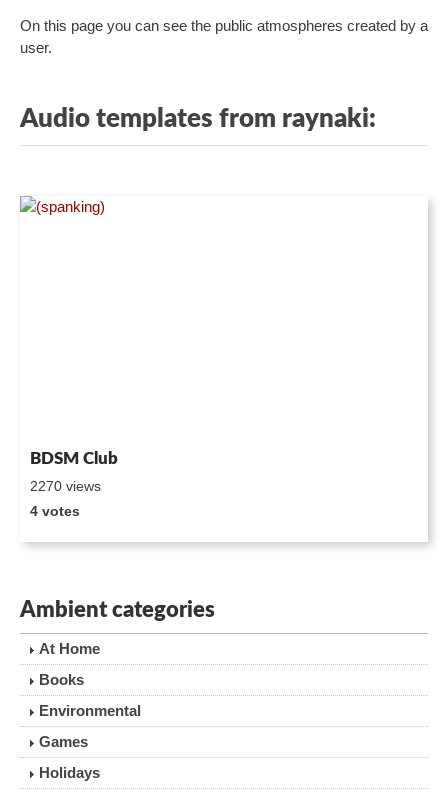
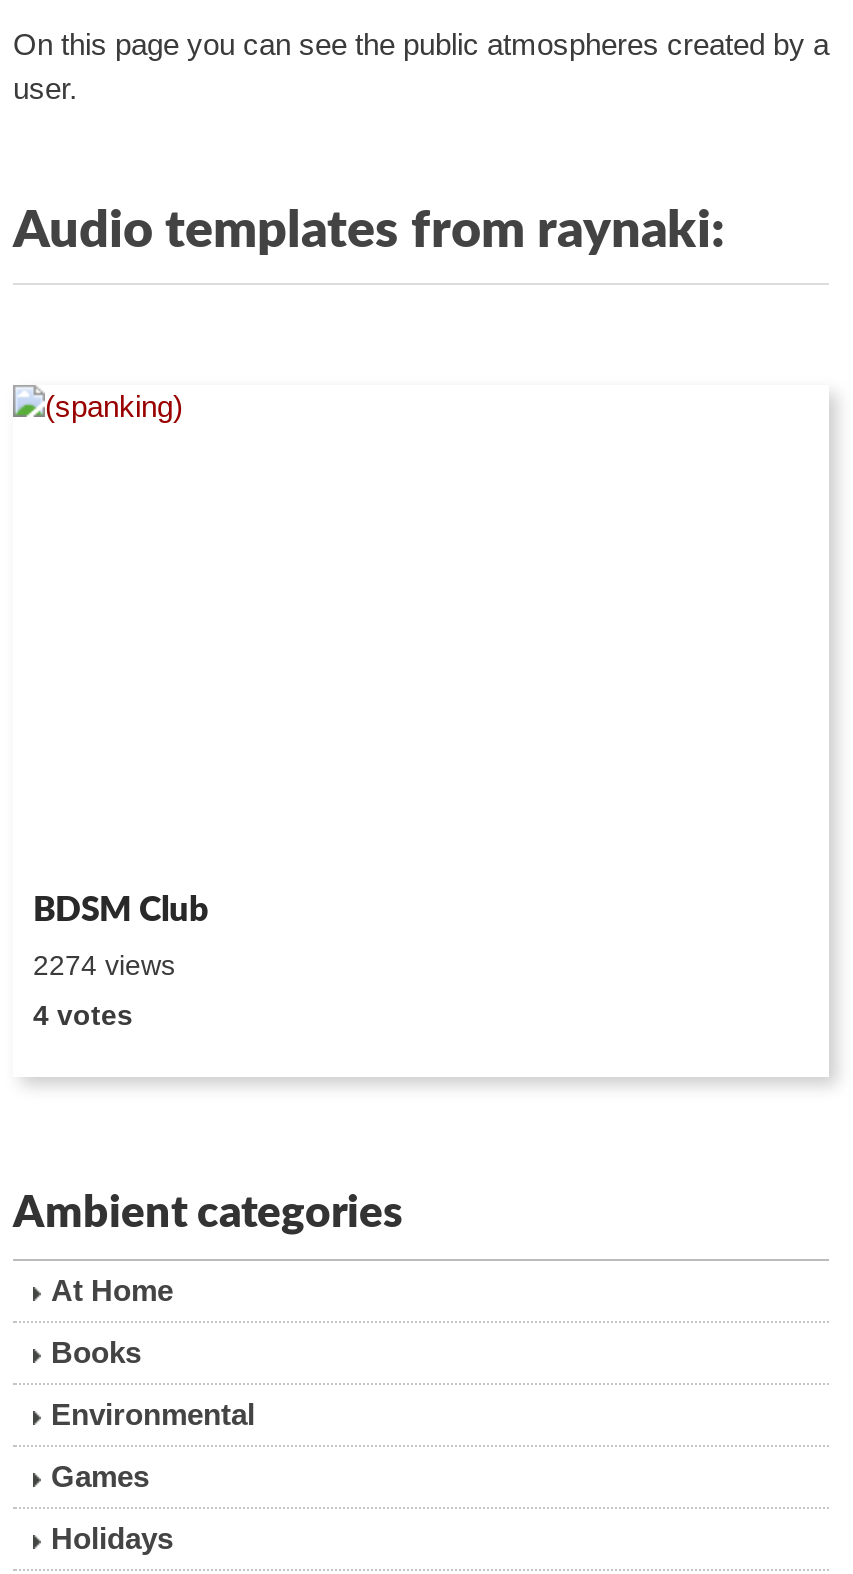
[30,478,101,494] 2270 views -> [33,949,175,981] 2274 views

